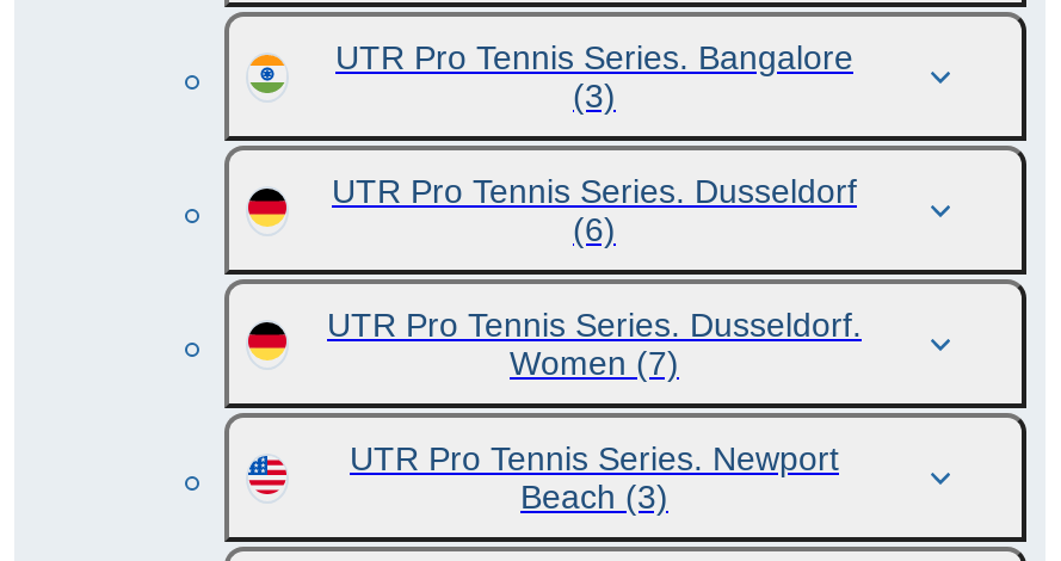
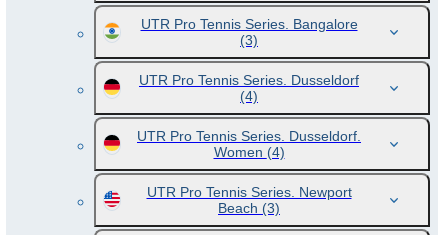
[573,210,616,248] (6) -> [240,88,258,104] (4)
[510,344,679,382] Women (7) -> [213,144,284,160] Women (4)

